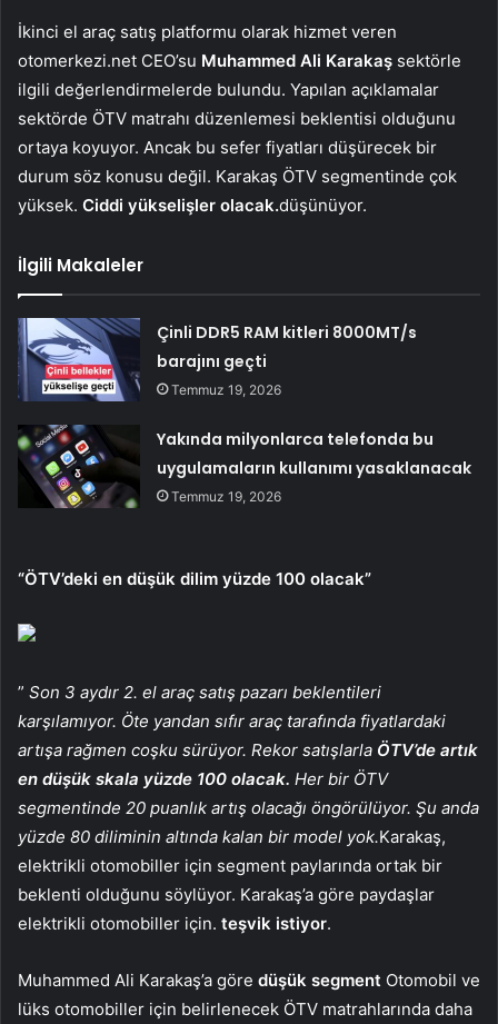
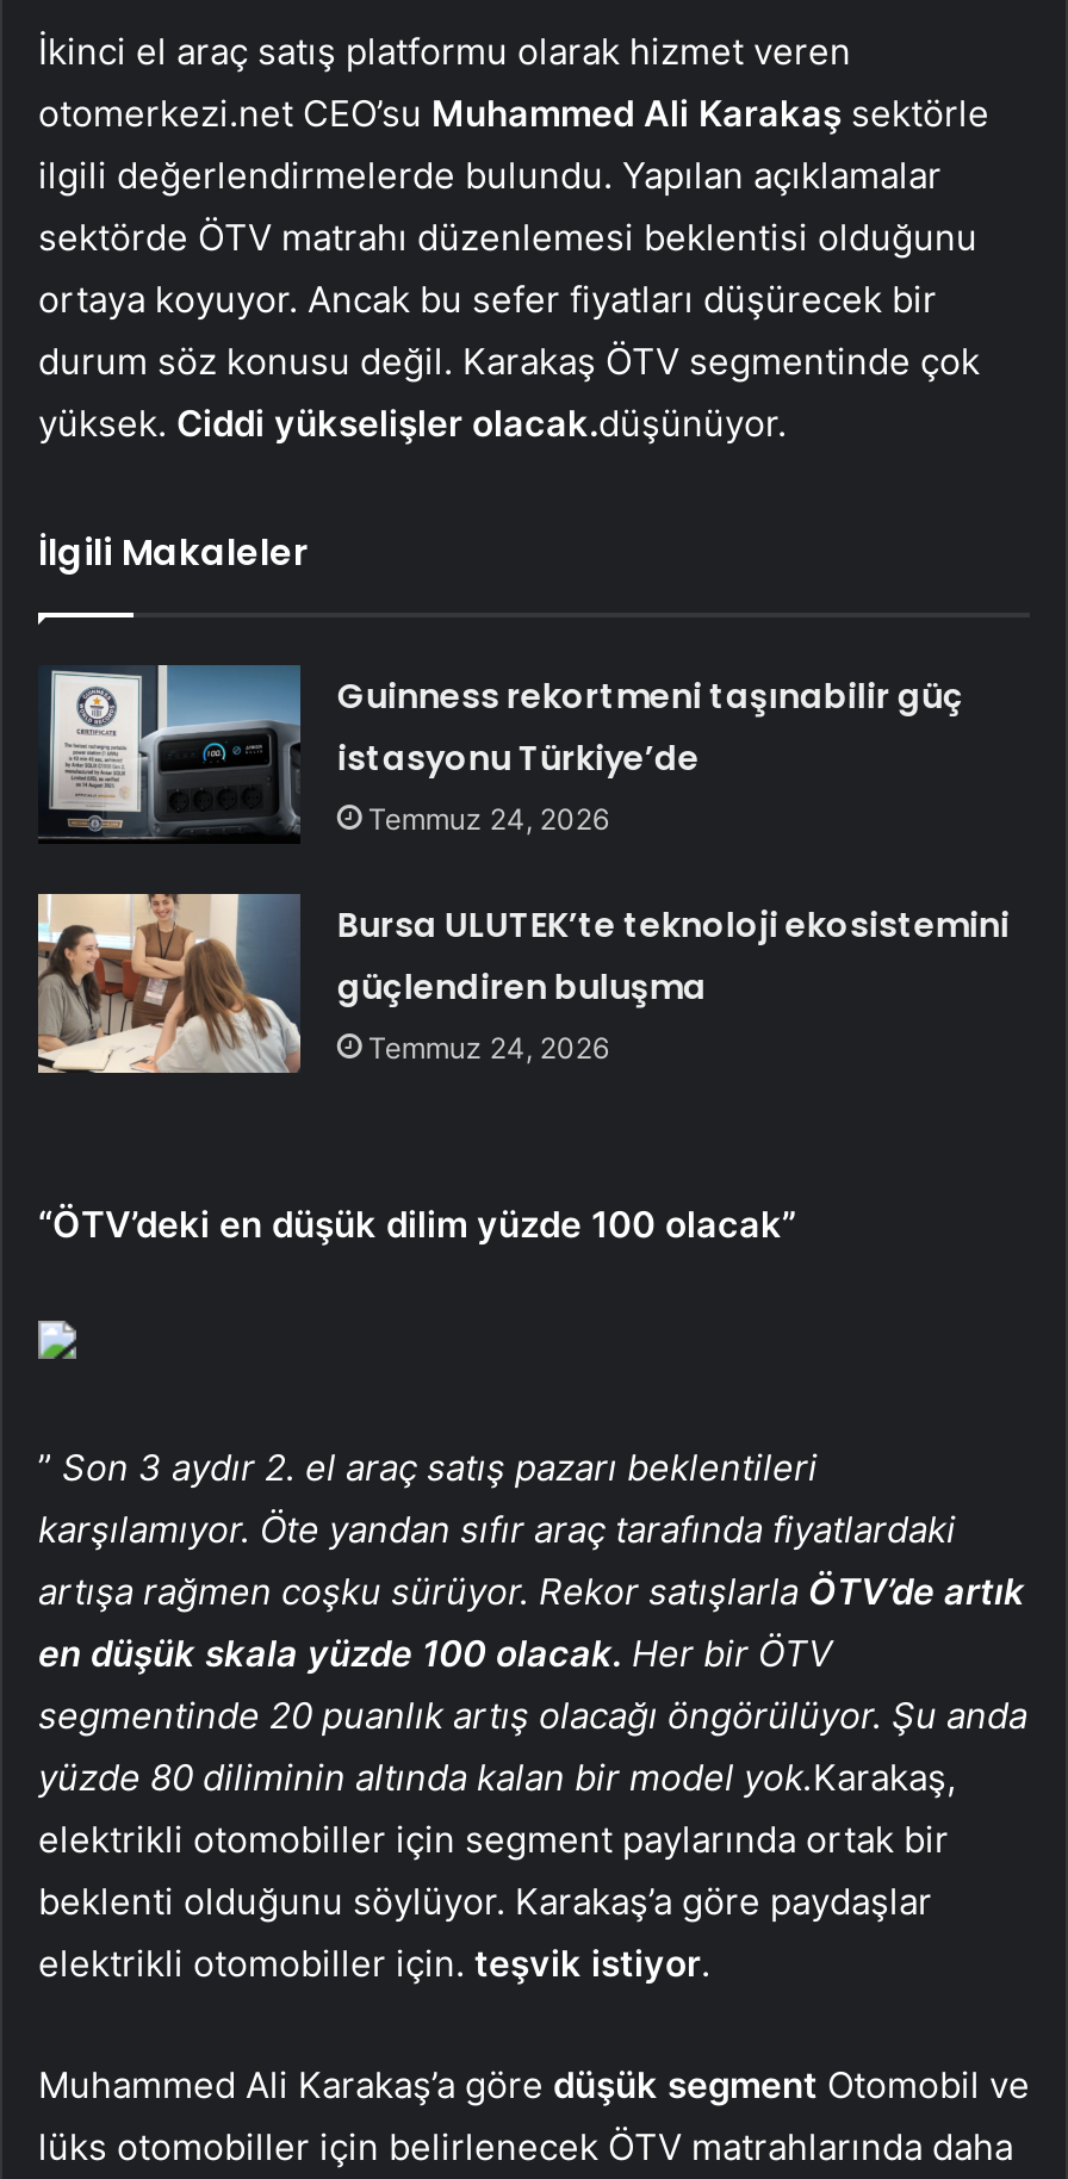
[17,317,417,402] [image] | Çinli DDR5 RAM kitleri 8000MT/s | barajını geçti | Temmuz 19, 2026 -> [38,663,964,844] [image] | Guinness rekortmeni taşınabilir güç | istasyonu Türkiye’de | Temmuz 24, 2026
[18,424,472,509] [image] | Yakında milyonlarca telefonda bu | uygulamaların kullanımı yasaklanacak | Temmuz 19, 2026 -> [36,892,1009,1075] [image] | Bursa ULUTEK’te teknoloji ekosistemini | güçlendiren buluşma | Temmuz 24, 2026

